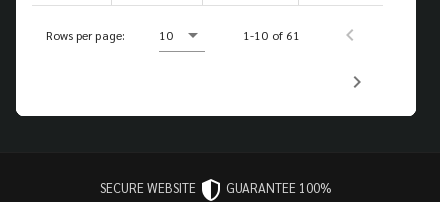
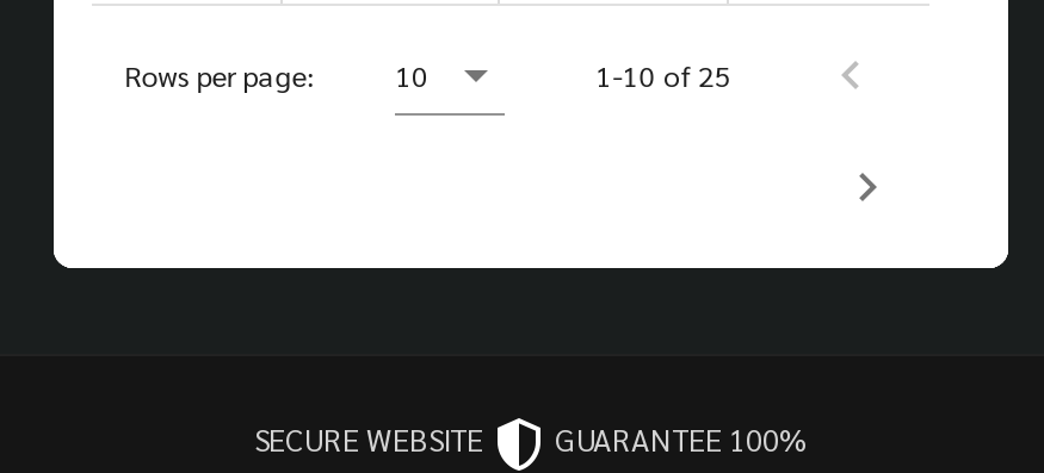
[243,27,300,43] 1-10 of 61 -> [595,56,731,94] 1-10 of 25

